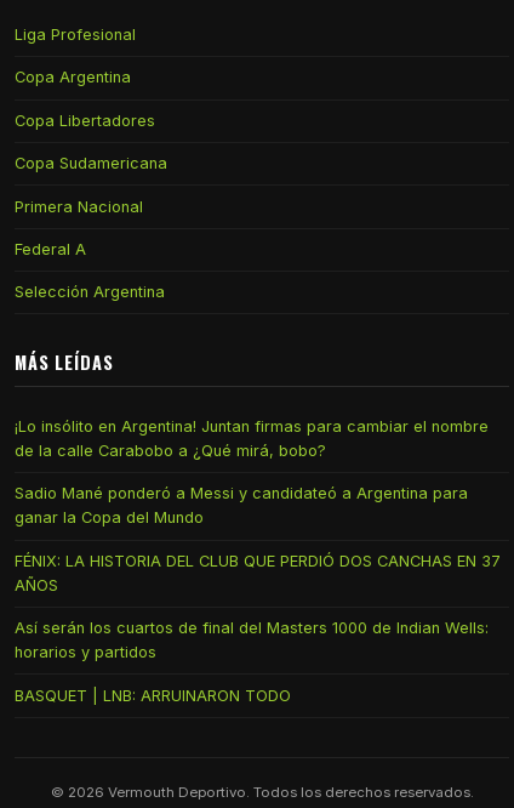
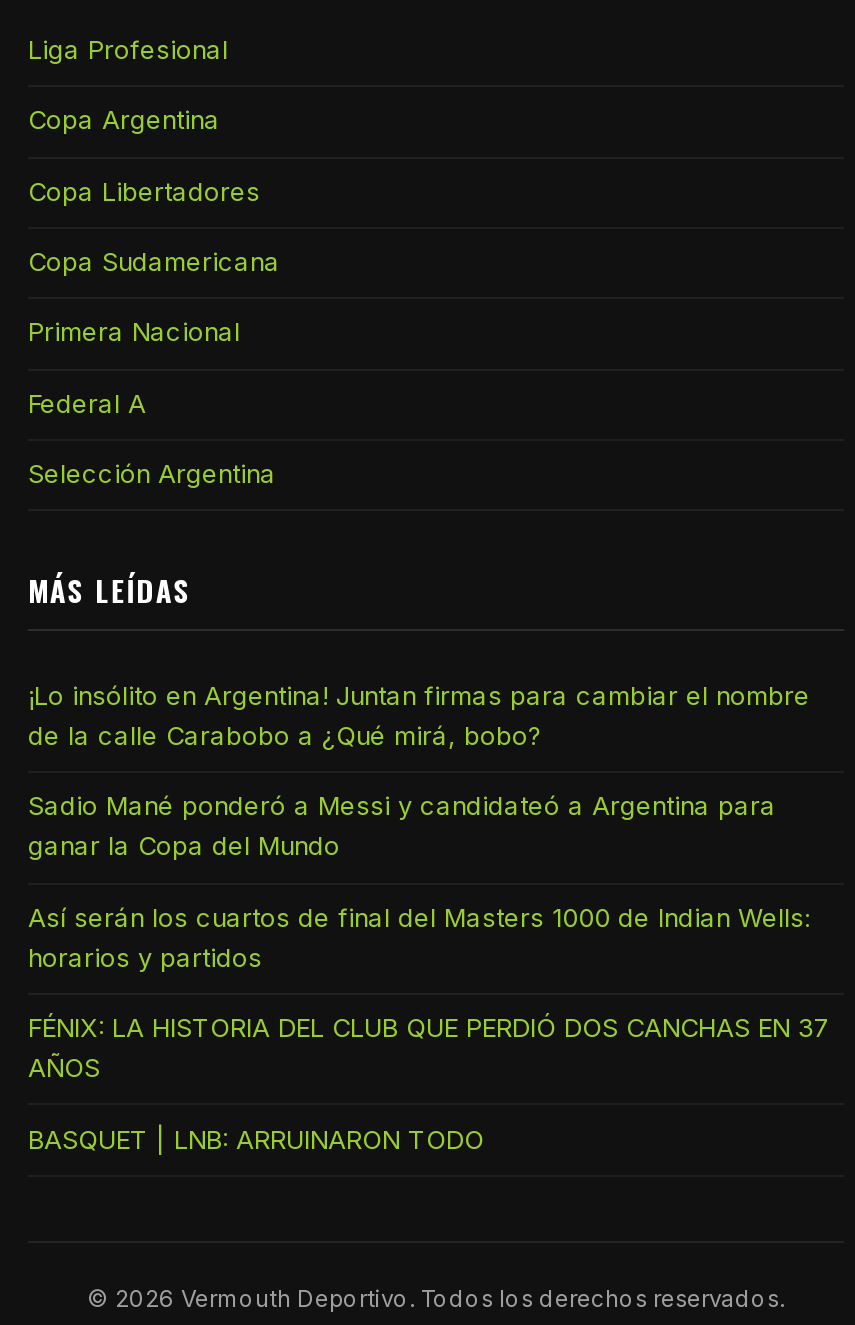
moved [15,552,501,594] -> [28,1013,830,1083]: FÉNIX: LA HISTORIA DEL CLUB QUE PERDIÓ DOS CANCHAS EN 37 | AÑOS
moved [15,619,489,661] -> [28,903,810,973]: Así serán los cuartos de final del Masters 1000 de Indian Wells: | horarios y partidos

